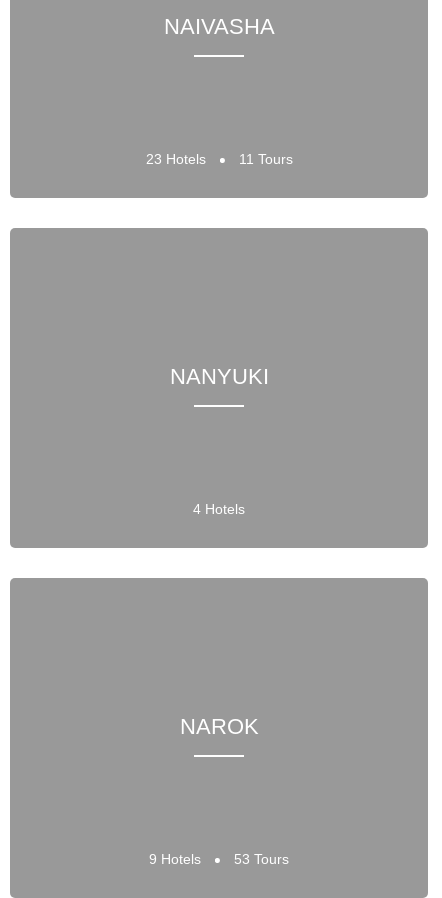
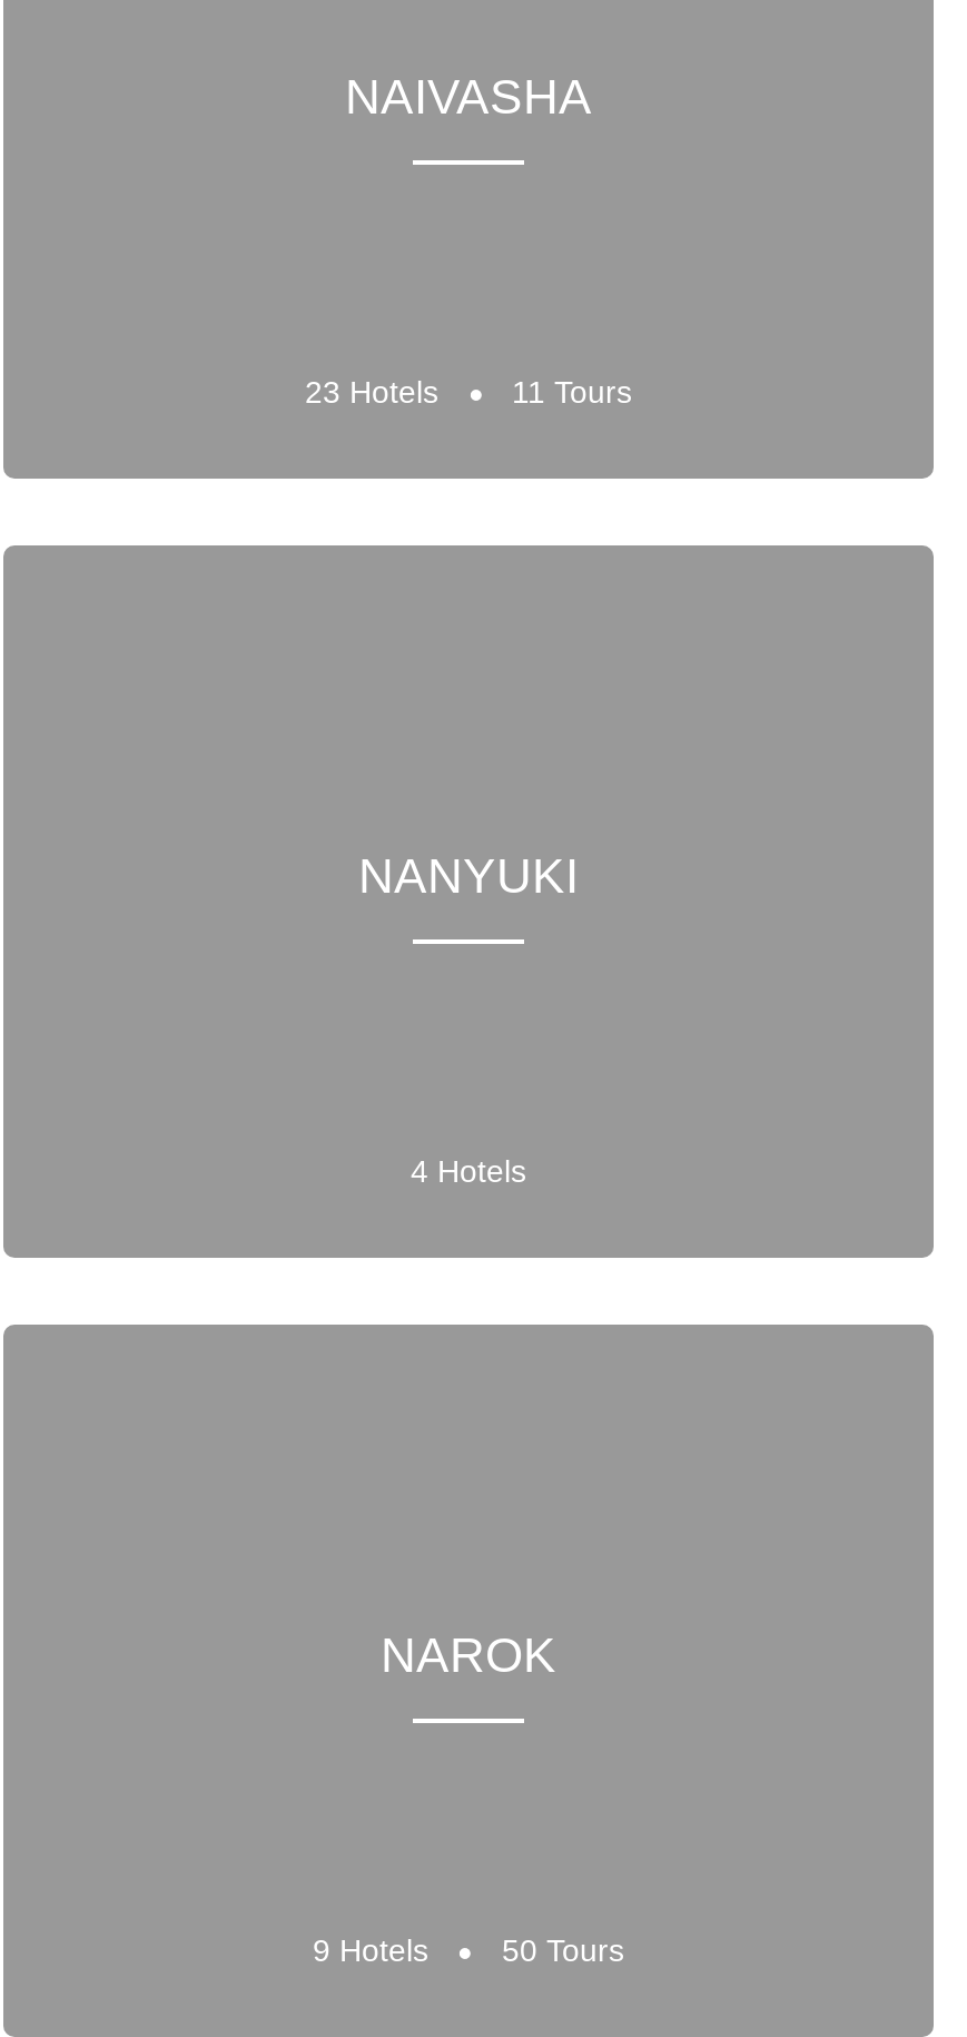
[149,851,289,867] 9 Hotels 53 Tours -> [313,1932,624,1968] 9 Hotels 50 Tours

